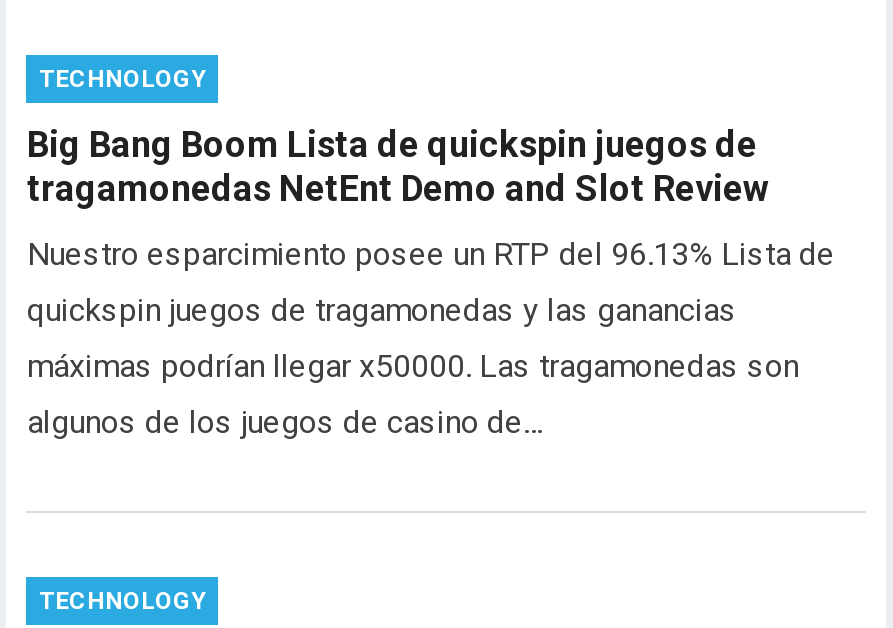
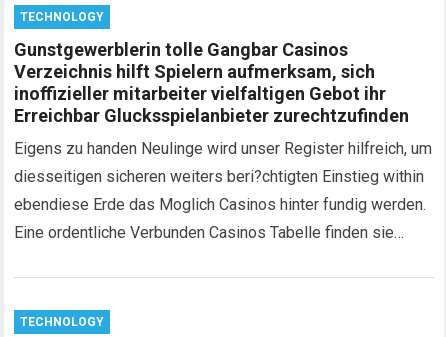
[27,123,769,209] Big Bang Boom Lista de quickspin juegos de | tragamonedas NetEnt Demo and Slot Review -> [14,39,409,126] Gunstgewerblerin tolle Gangbar Casinos | Verzeichnis hilft Spielern aufmerksam, sich | inoffizieller mitarbeiter vielfaltigen Gebot ihr | Erreichbar Glucksspielanbieter zurechtzufinden
[27,235,835,273] Nuestro esparcimiento posee un RTP del 96.13% Lista de -> [14,139,432,158] Eigens zu handen Neulinge wird unser Register hilfreich, um
[27,291,737,329] quickspin juegos de tragamonedas y las ganancias -> [14,167,424,186] diesseitigen sicheren weiters beri?chtigten Einstieg within
[27,347,799,385] máximas podrían llegar x50000. Las tragamonedas son -> [14,195,426,214] ebendiese Erde das Moglich Casinos hinter fundig werden.
[27,403,543,441] algunos de los juegos de casino de… -> [14,223,404,242] Eine ordentliche Verbunden Casinos Tabelle finden sie…

